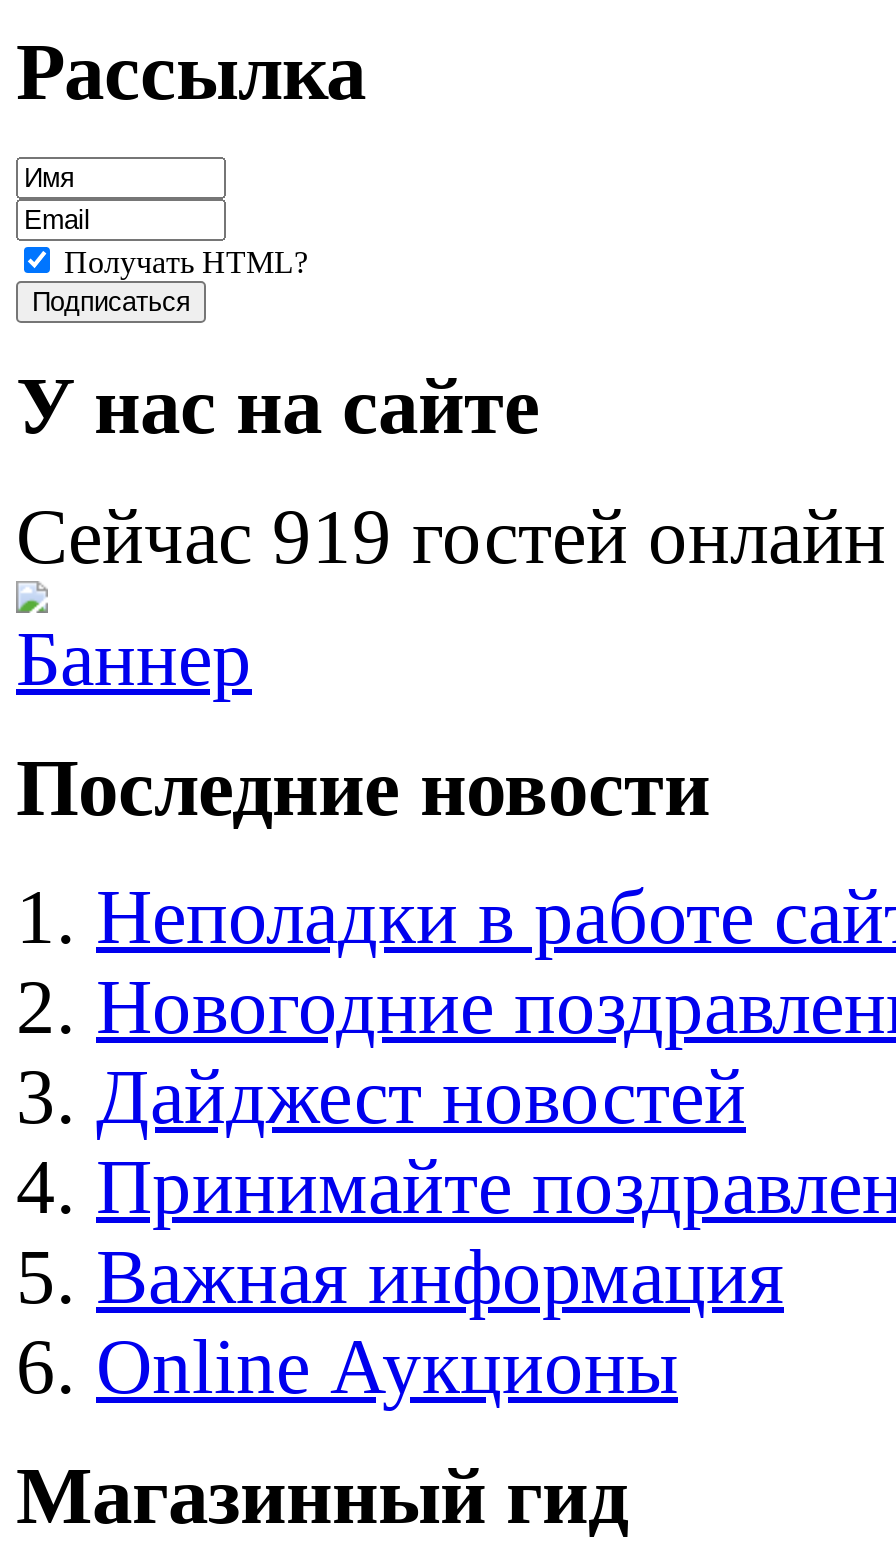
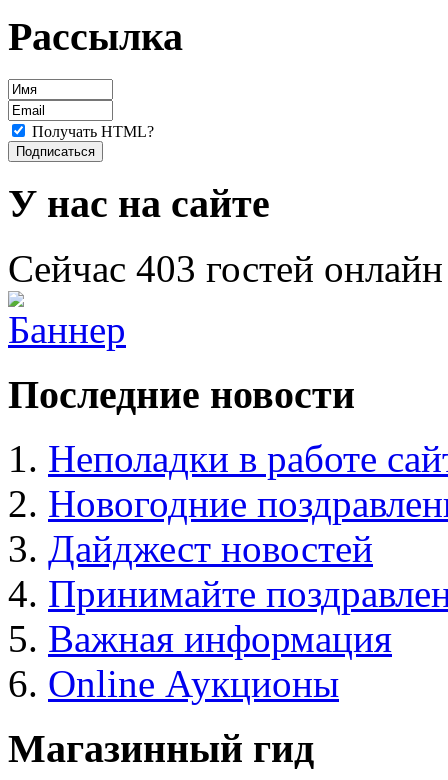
[16,493,886,579] Сейчас 919 гостей онлайн -> [8,247,443,290] Сейчас 403 гостей онлайн

